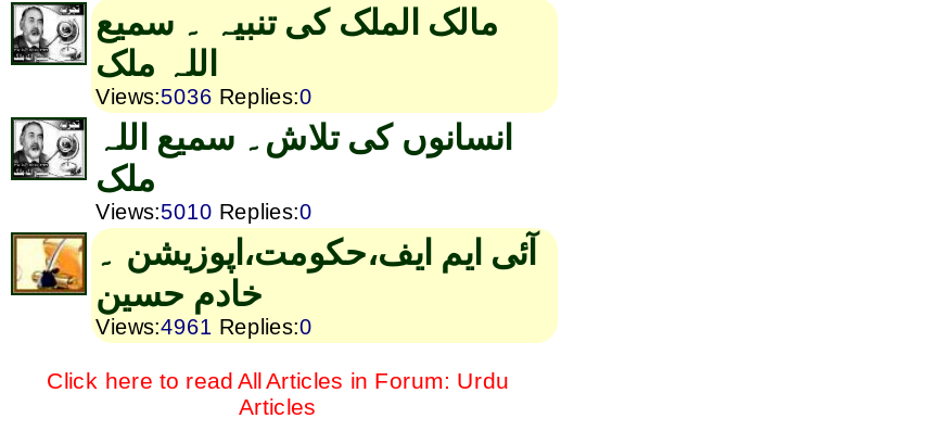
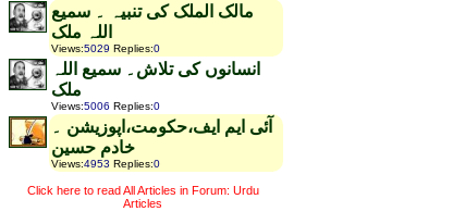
[95,85,313,109] Views:5036 Replies:0 -> [51,43,160,55] Views:5029 Replies:0
[95,200,313,224] Views:5010 Replies:0 -> [51,100,160,112] Views:5006 Replies:0
[95,315,313,339] Views:4961 Replies:0 -> [51,158,160,170] Views:4953 Replies:0

